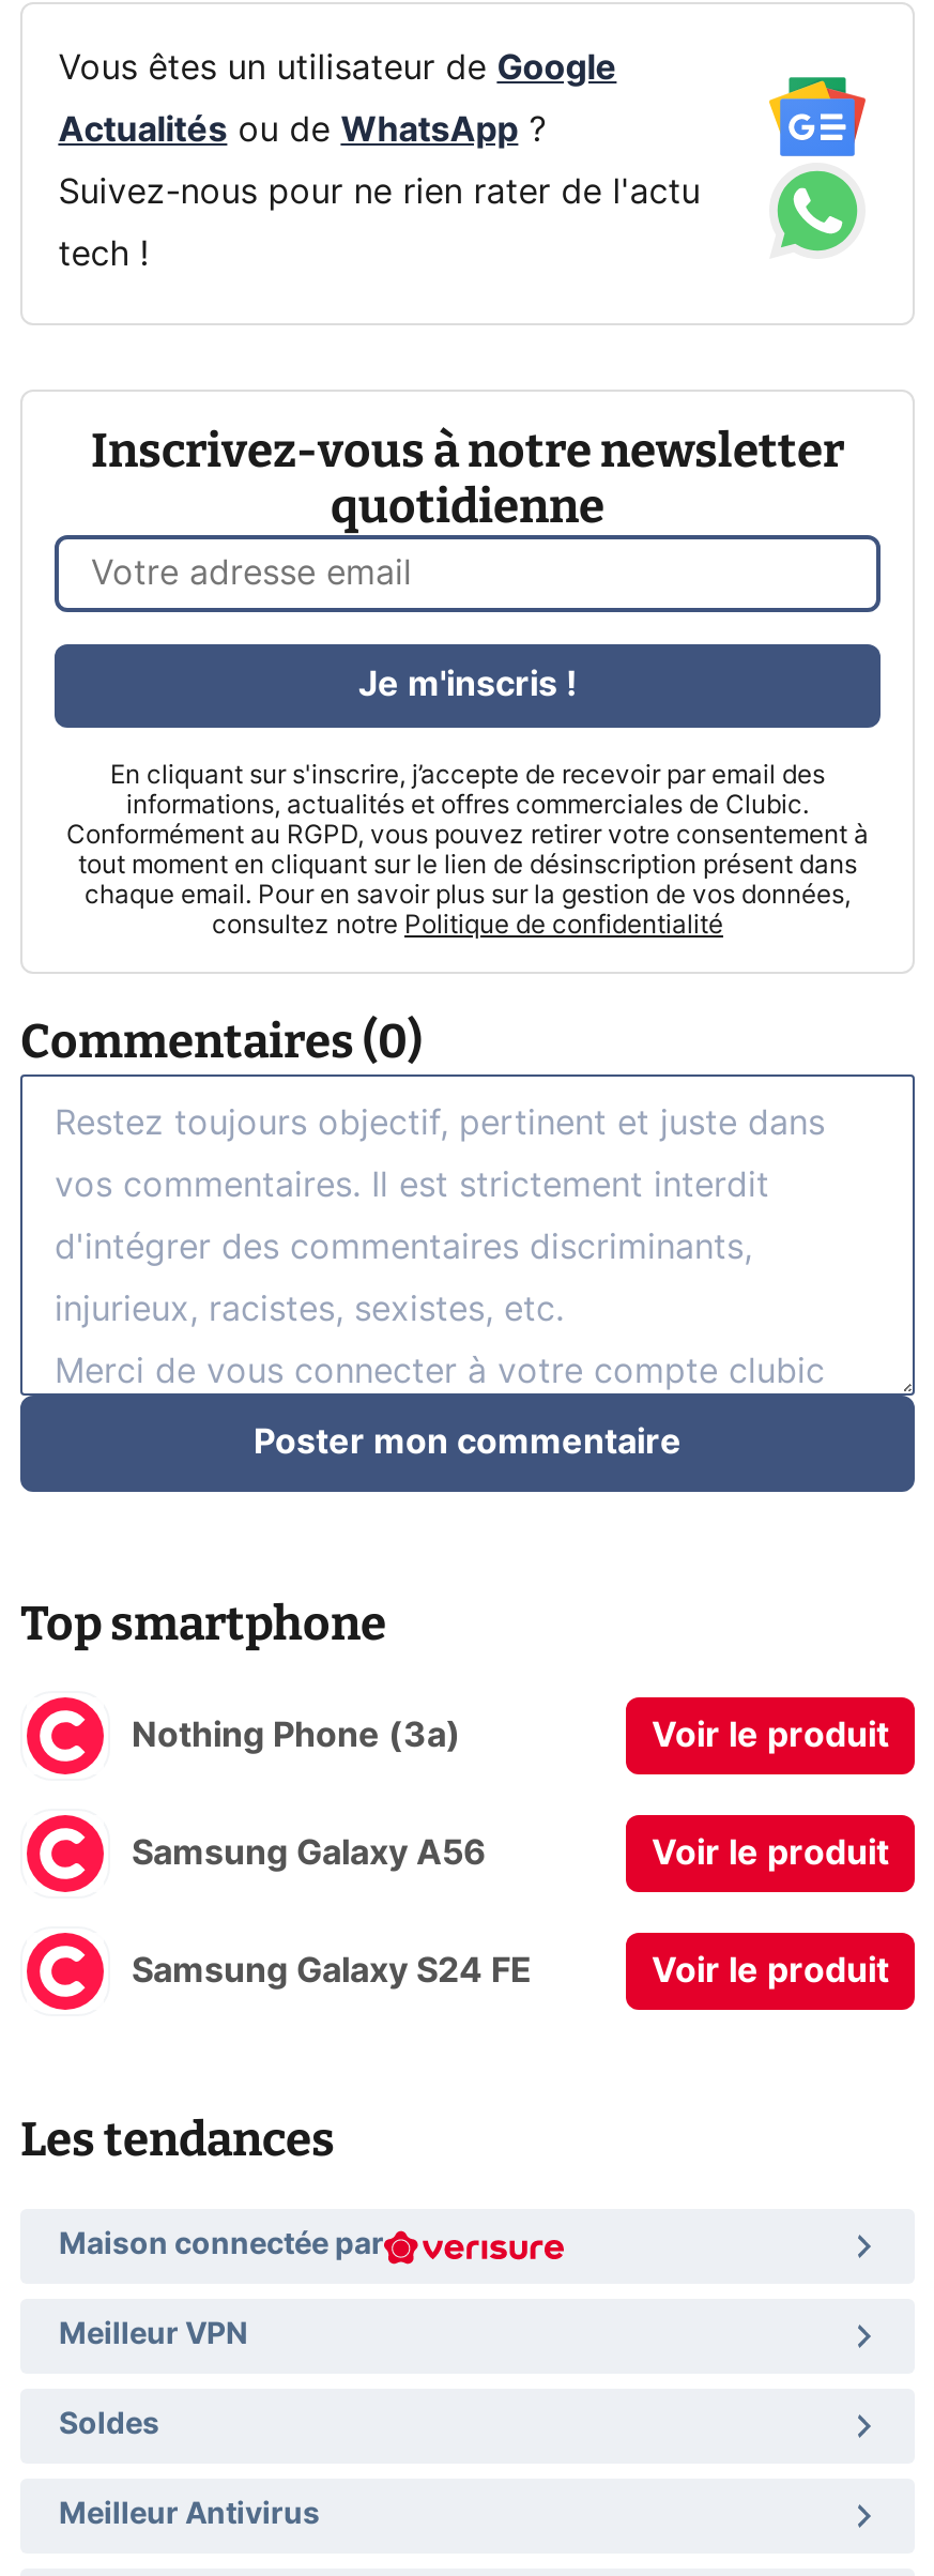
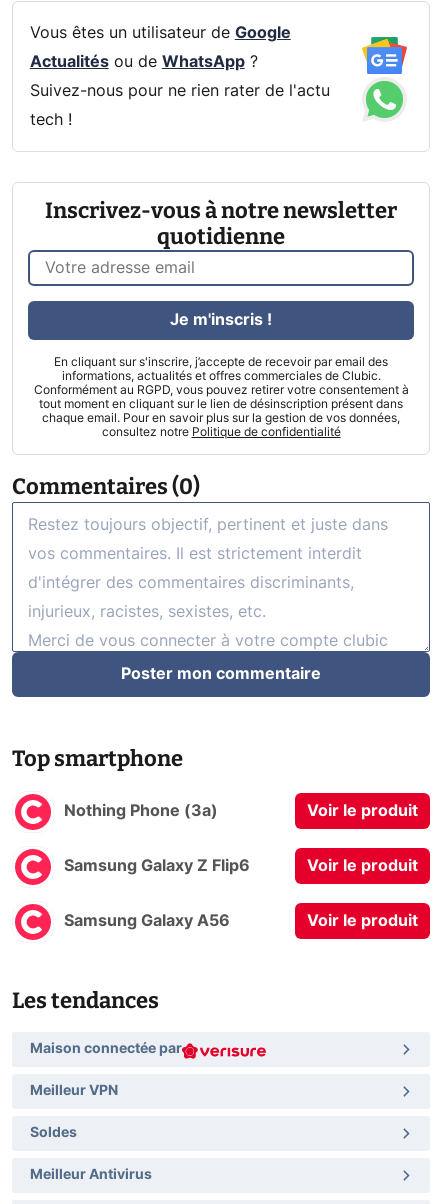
moved [132,1835,487,1870] -> [64,913,230,929]: Samsung Galaxy A56
none -> [64,858,250,874] Samsung Galaxy Z Flip6
[132,1953,532,1987] Samsung Galaxy S24 FE -> none

